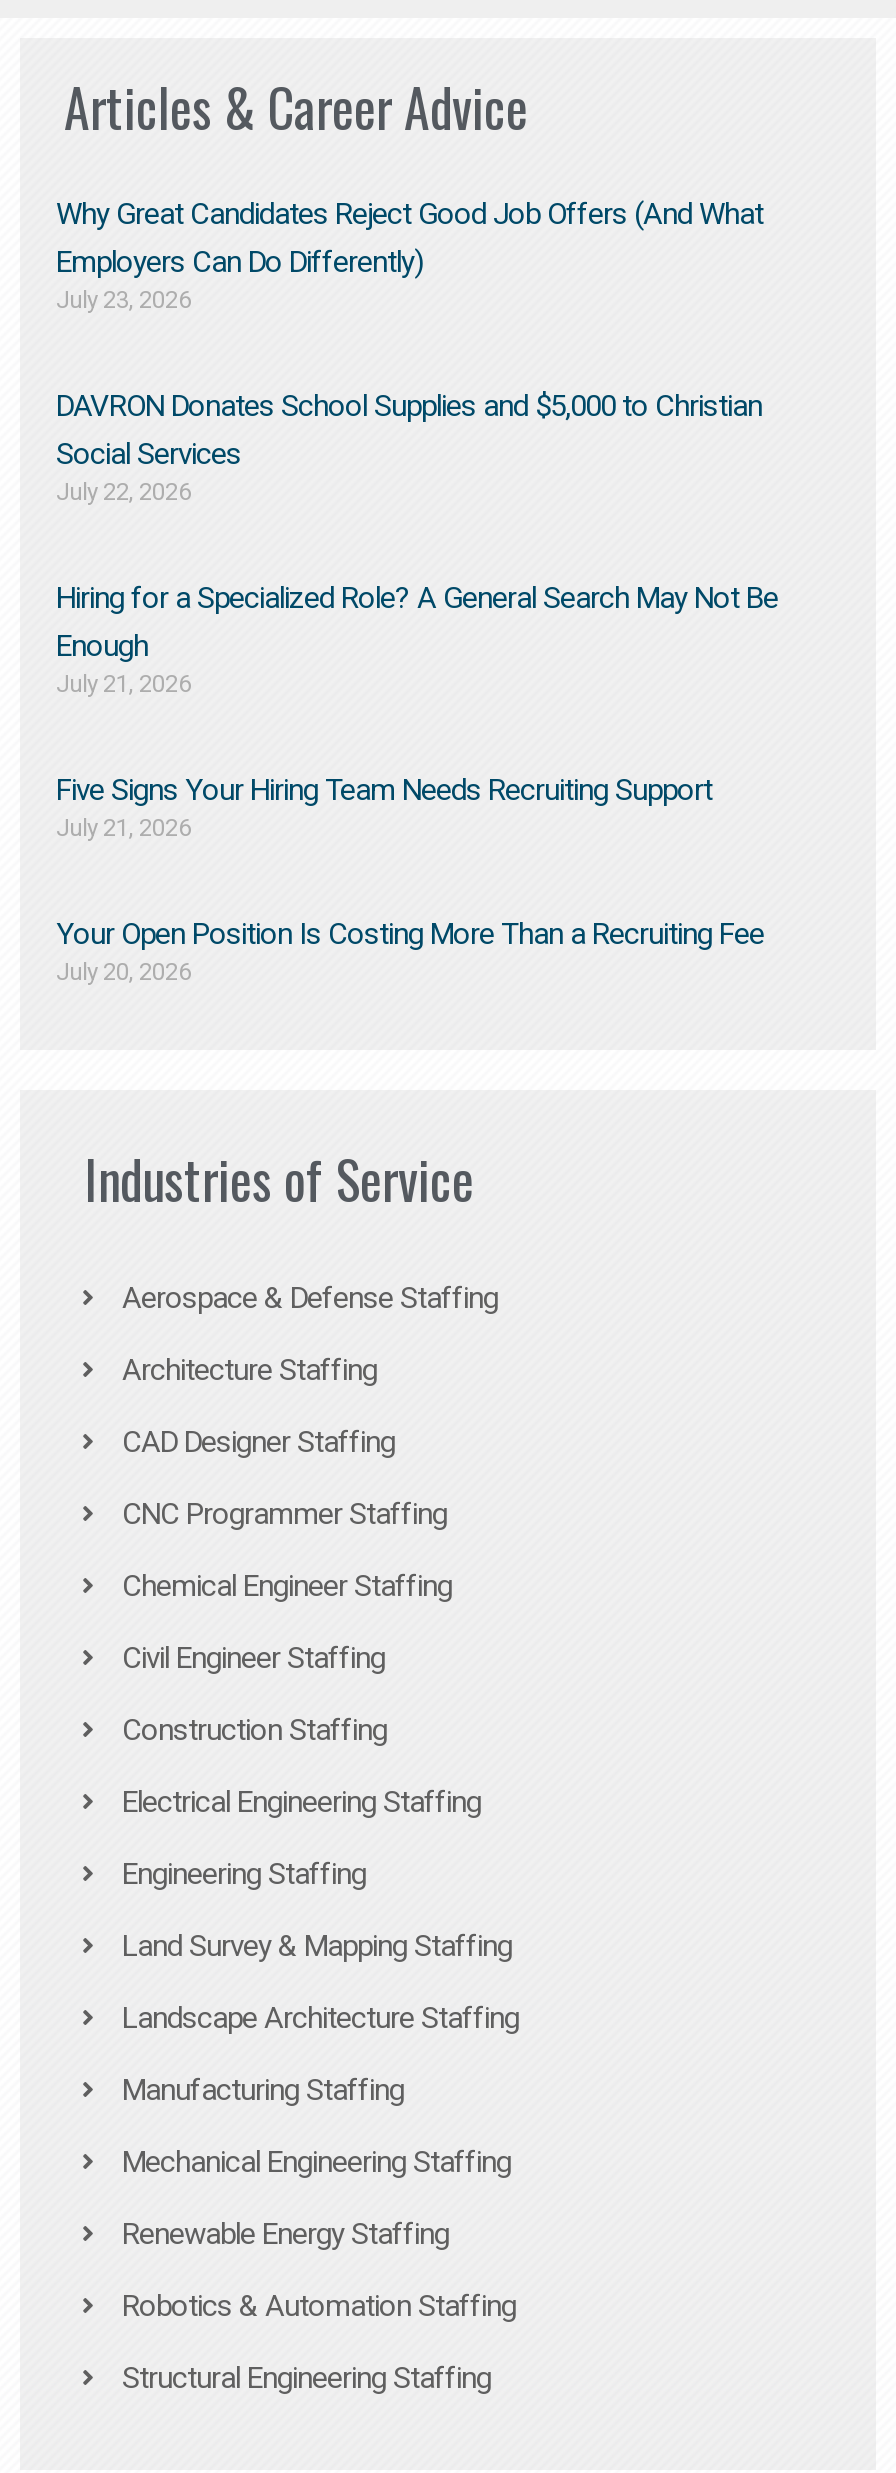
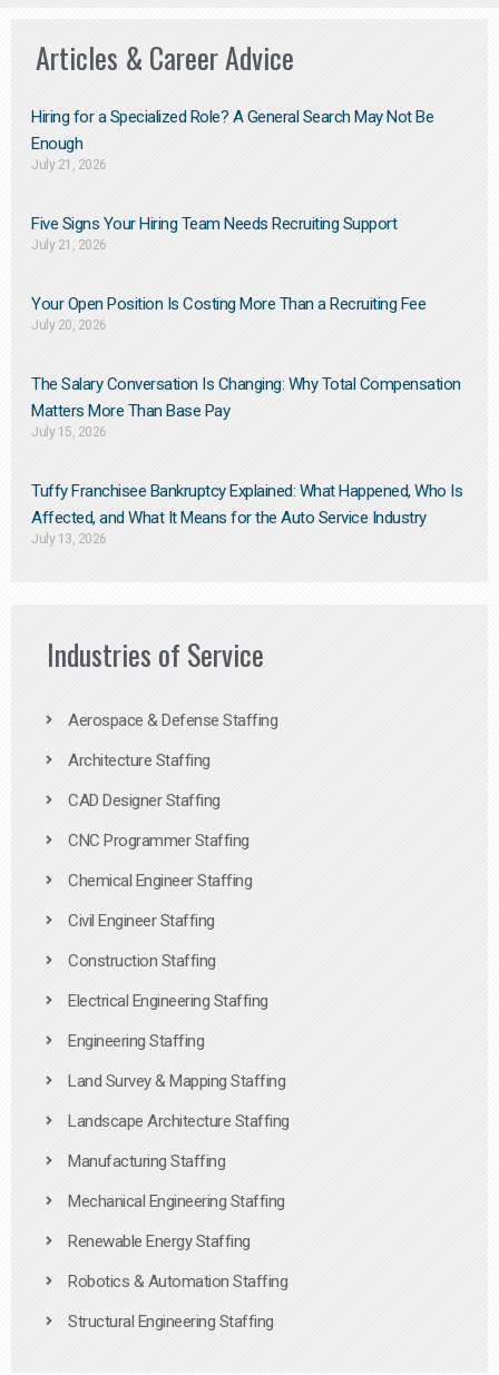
[56,195,763,505] Why Great Candidates Reject Good Job Offers (And What | Employers Can Do Differently) | July 23, 2026 | DAVRON Donates School Supplies and $5,000 to Christian | Social Services | July 22, 2026 -> none
moved [56,579,778,985] -> [31,107,433,333]: Hiring for a Specialized Role? A General Search May Not Be | Enough | July 21, 2026 | Five Signs Your Hiring Team Needs Recruiting Support | July 21, 2026 | Your Open Position Is Costing More Than a Recruiting Fee | July 20, 2026
none -> [31,374,462,547] The Salary Conversation Is Changing: Why Total Compensation | Matters More Than Base Pay | July 15, 2026 | Tuffy Franchisee Bankruptcy Explained: What Happened, Who Is | Affected, and What It Means for the Auto Service Industry | July 13, 2026

